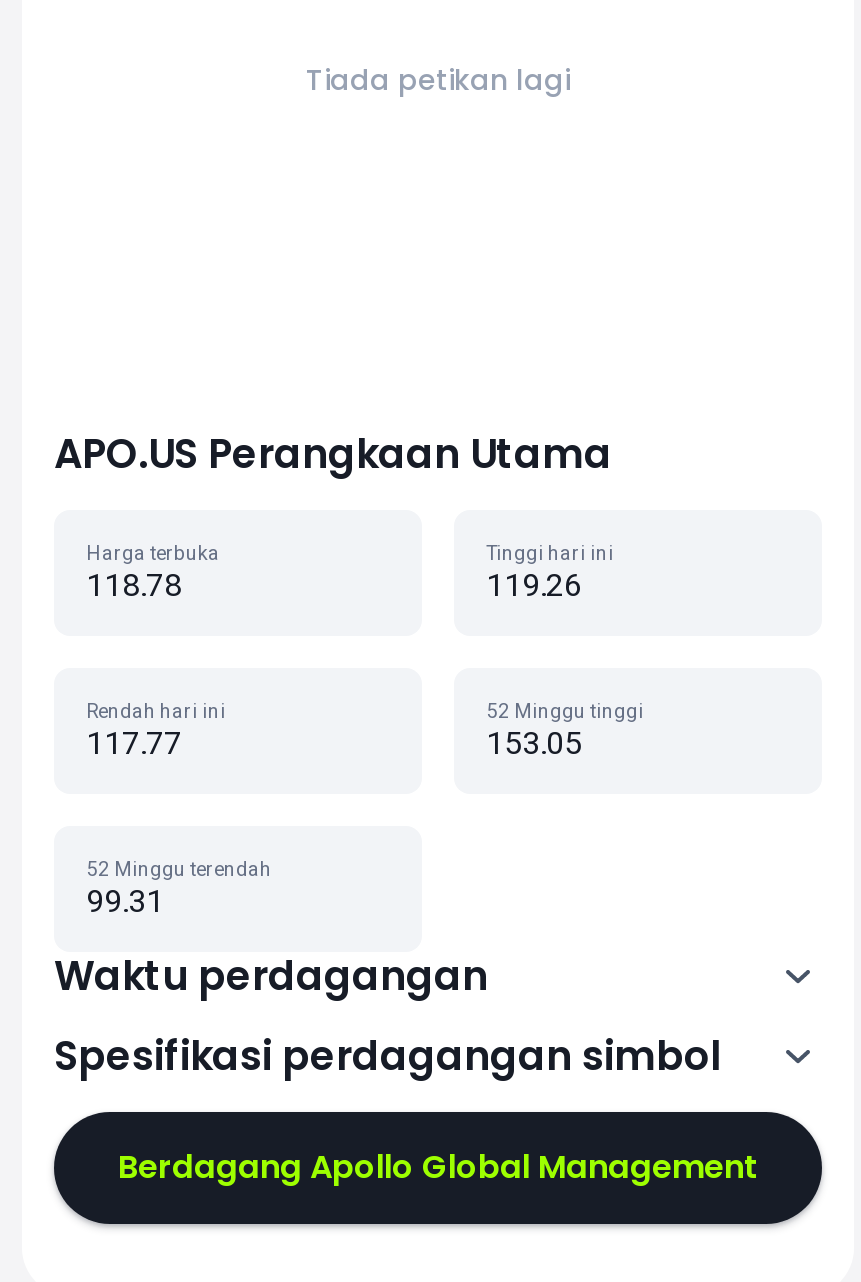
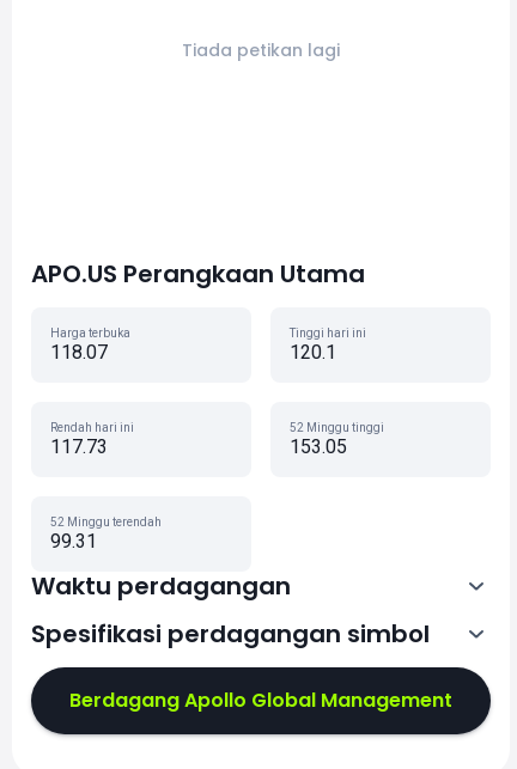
[86,566,182,604] 118.78 -> [50,341,108,364] 118.07
[486,566,582,604] 119.26 -> [290,341,336,364] 120.1
[86,724,182,762] 117.77 -> [50,435,108,458] 117.73

